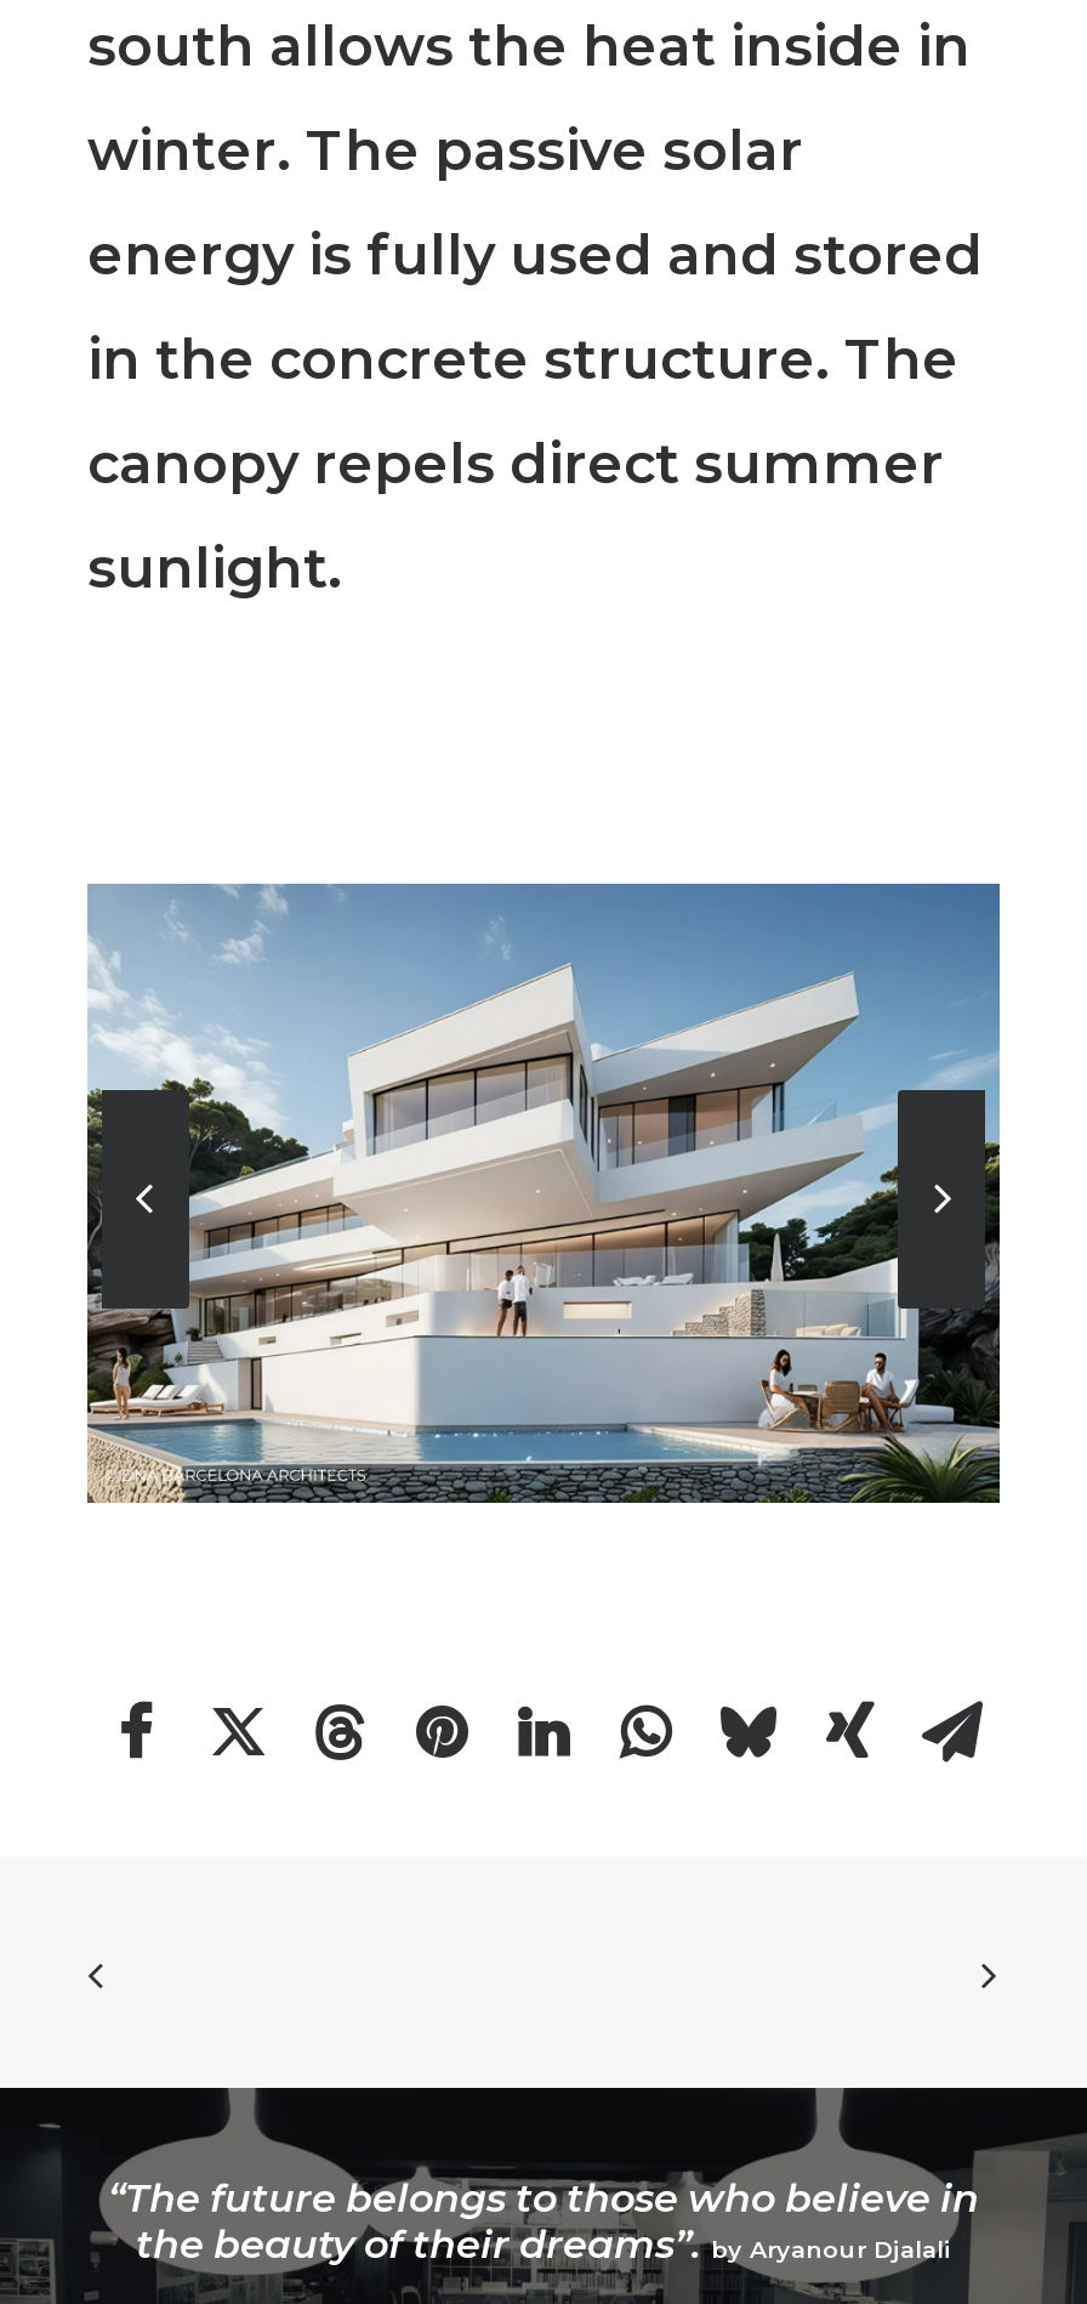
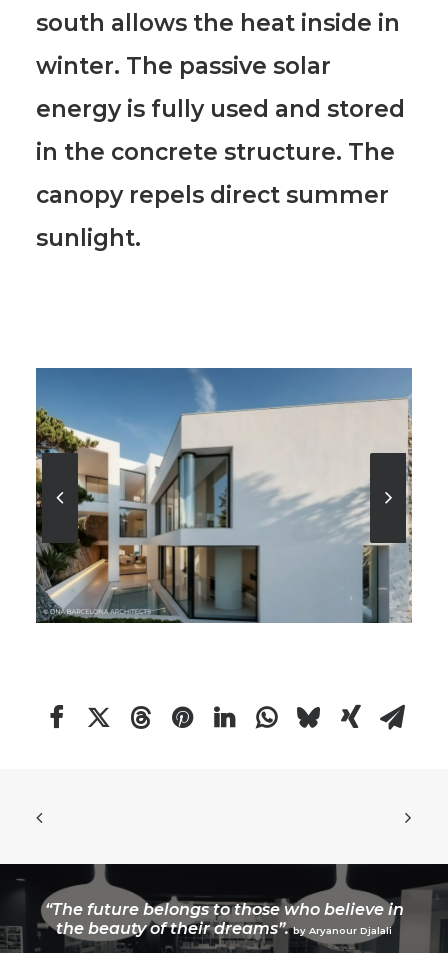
[87,884,1002,1505] [image] -> [35,368,413,624] [image]

